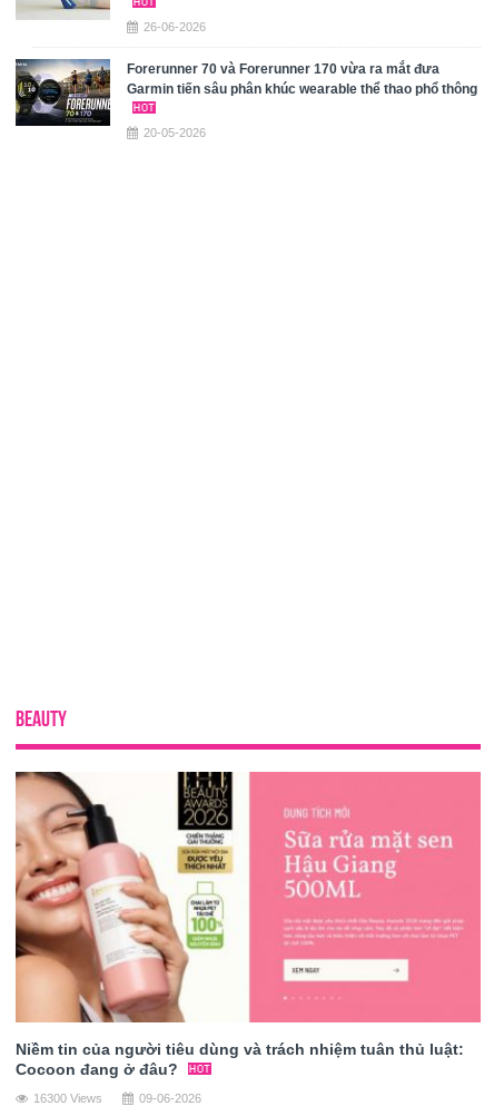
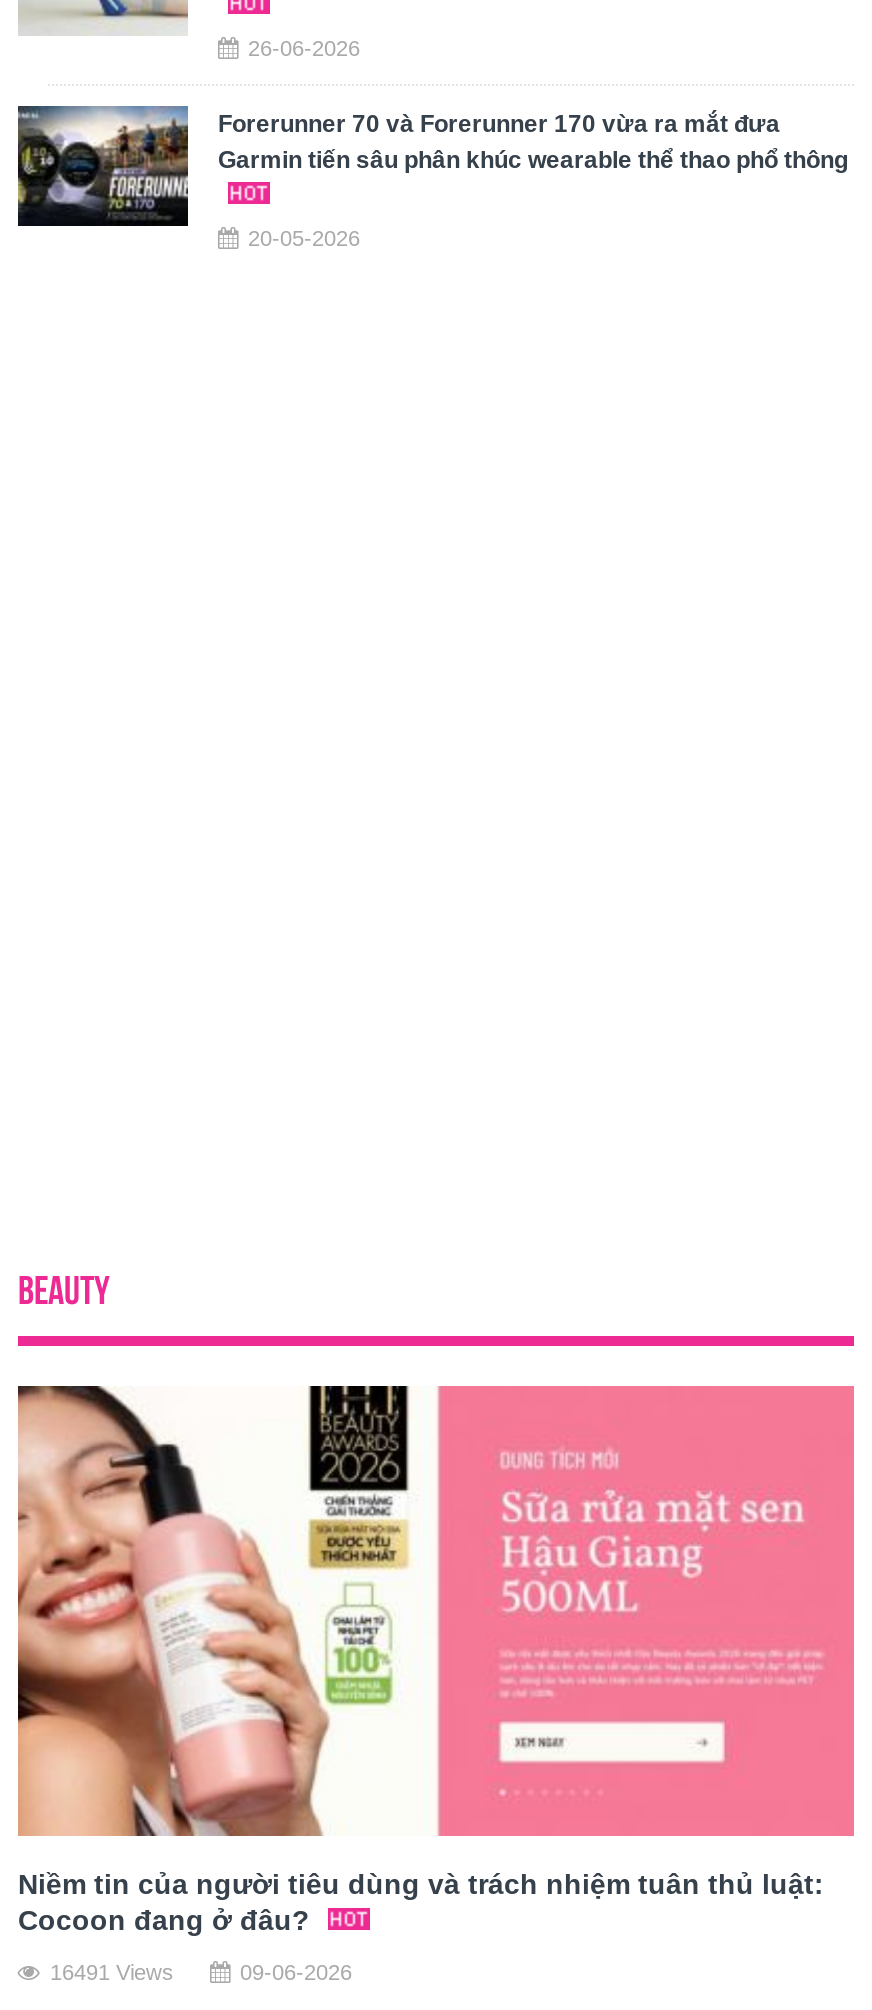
[30,1092,102,1105] 16300 Views -> [44,1961,174,1985] 16491 Views

